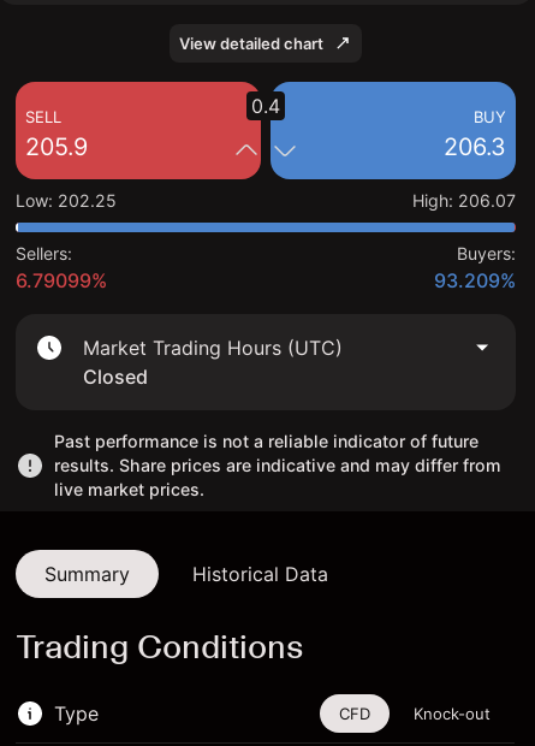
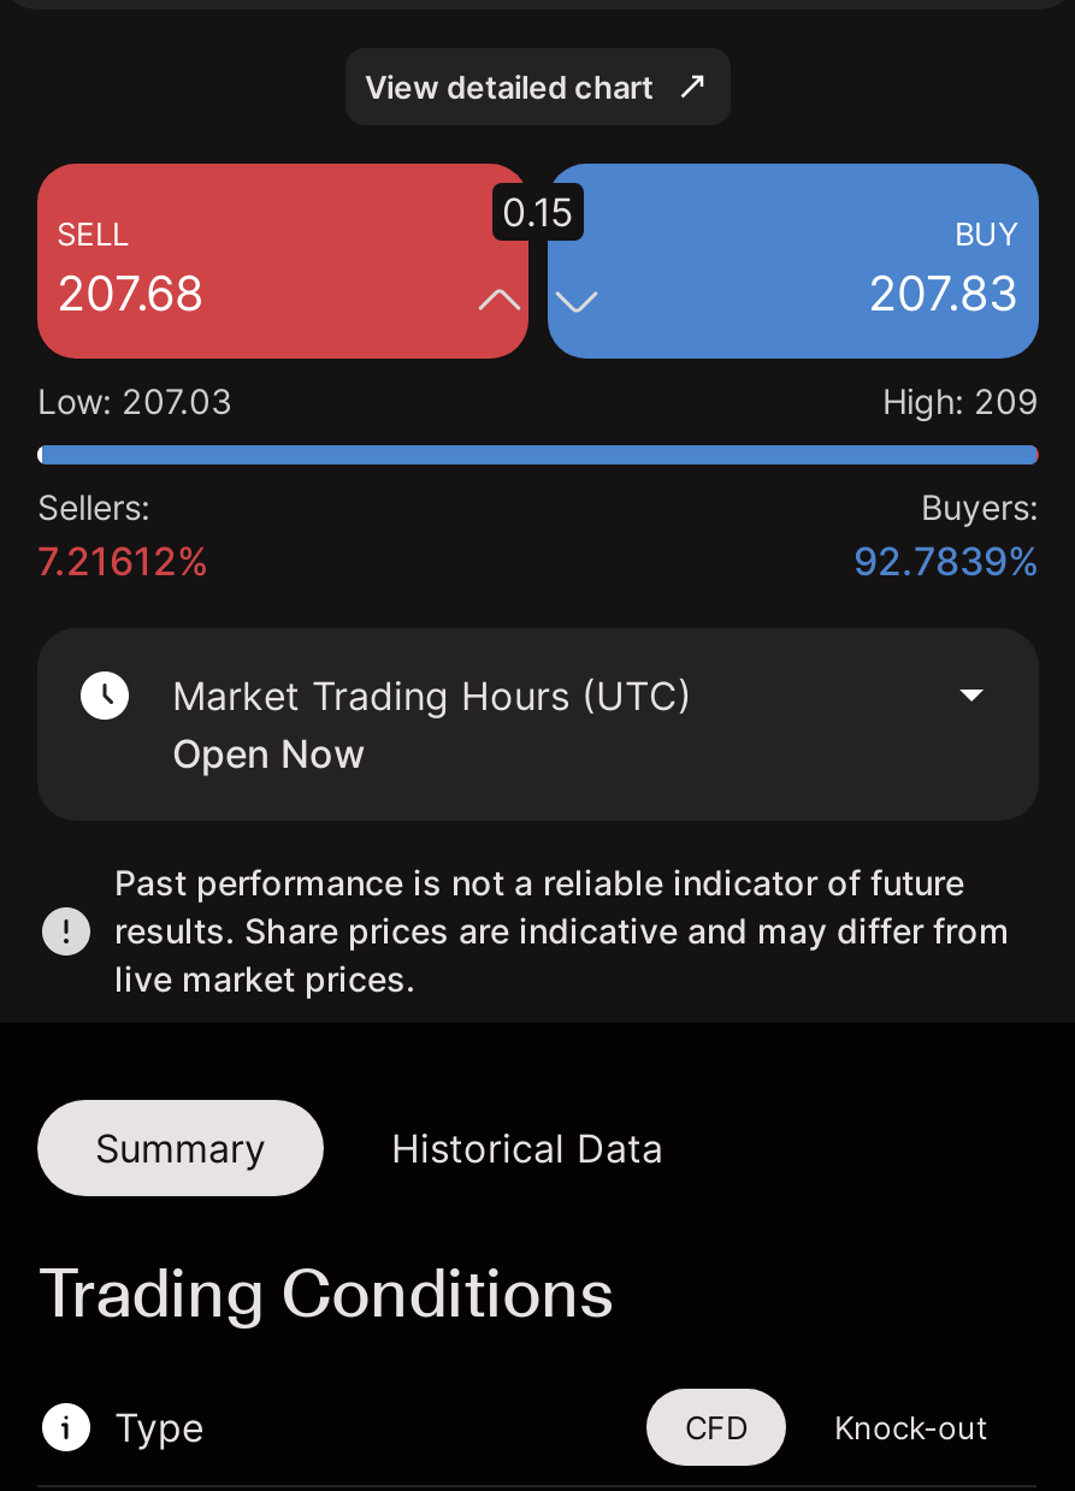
[251,94,280,118] 0.4 -> [502,188,574,236] 0.15
[25,132,88,161] 205.9 -> [57,265,203,323] 207.68
[444,132,506,161] 206.3 -> [868,265,1019,323] 207.83
[16,190,117,211] Low: 202.25 -> [37,380,232,421] Low: 207.03
[412,190,516,211] High: 206.07 -> [882,380,1039,421] High: 209
[16,268,107,292] 6.79099% -> [37,537,208,585] 7.21612%
[434,268,516,292] 93.209% -> [853,537,1039,585] 92.7839%
[83,365,148,389] Closed -> [172,729,365,777] Open Now

